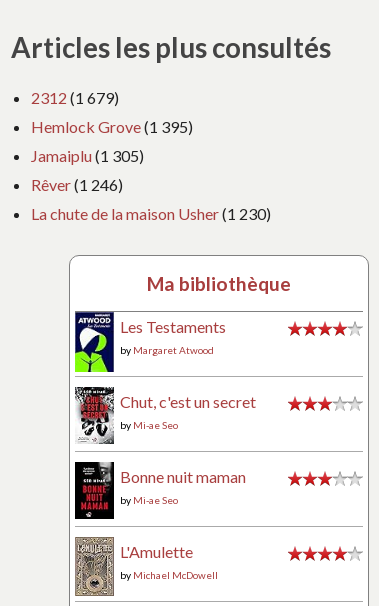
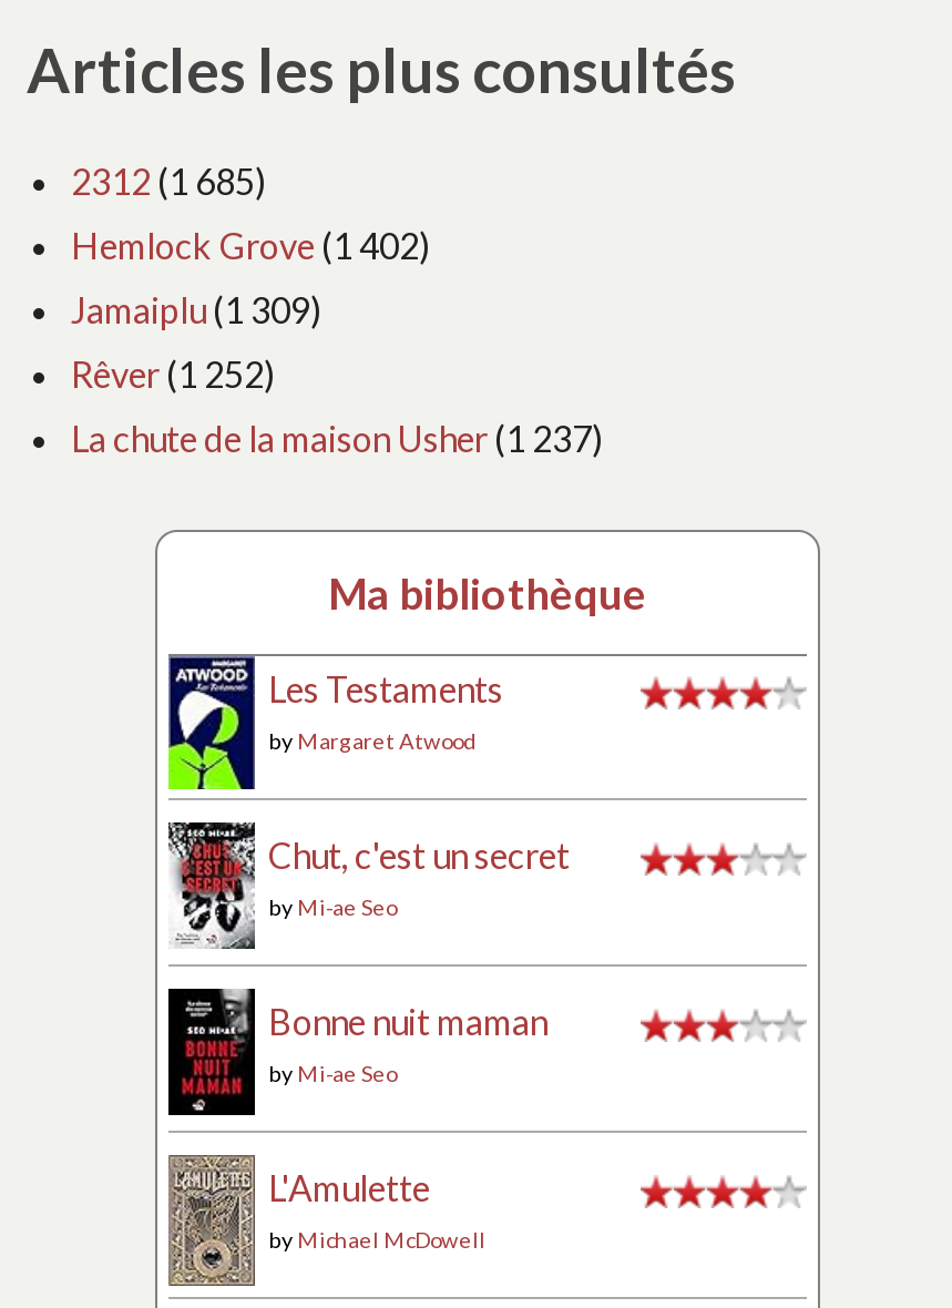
[31,88,119,107] 2312 (1 679) -> [71,159,266,202] 2312 (1 685)
[31,117,193,136] Hemlock Grove (1 395) -> [71,224,430,266] Hemlock Grove (1 402)
[31,146,144,165] Jamaiplu (1 305) -> [71,288,321,330] Jamaiplu (1 309)
[31,175,123,194] Rêver (1 246) -> [71,352,275,394] Rêver (1 252)
[31,204,271,223] La chute de la maison Usher (1 230) -> [71,417,603,459] La chute de la maison Usher (1 237)

